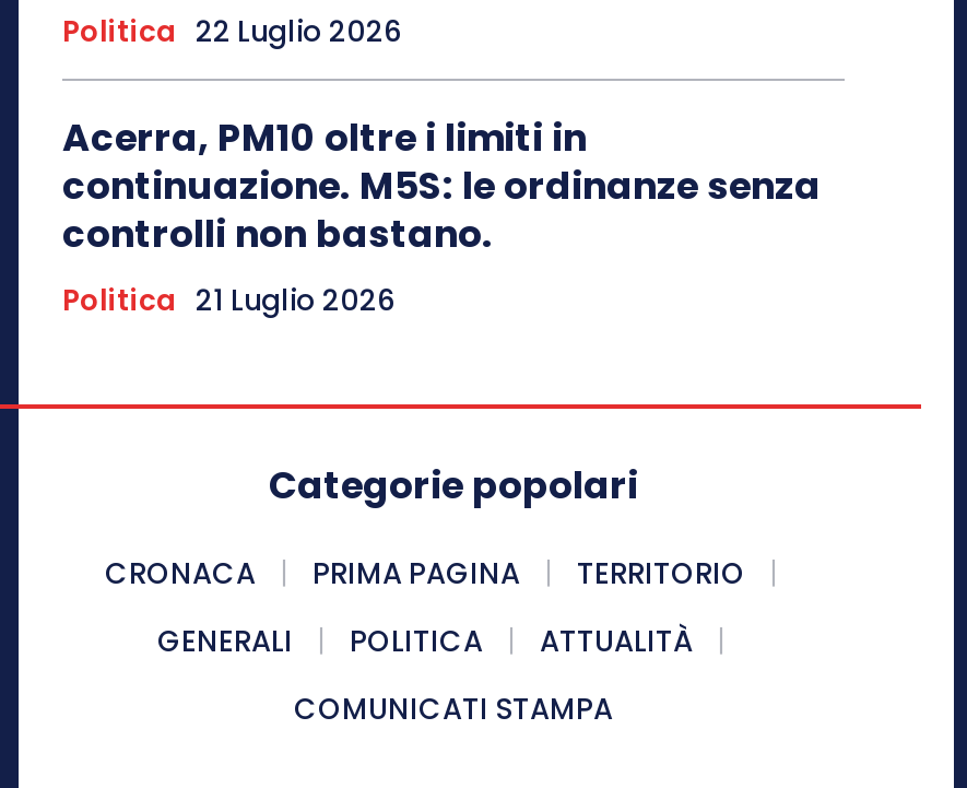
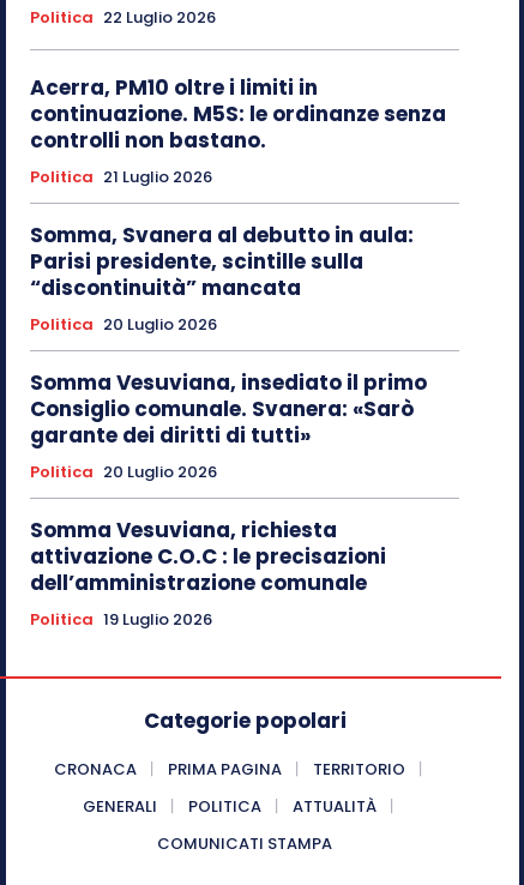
none -> [30,220,427,630] Somma, Svanera al debutto in aula: | Parisi presidente, scintille sulla | “discontinuità” mancata | Politica 20 Luglio 2026 | Somma Vesuviana, insediato il primo | Consiglio comunale. Svanera: «Sarò | garante dei diritti di tutti» | Politica 20 Luglio 2026 | Somma Vesuviana, richiesta | attivazione C.O.C : le precisazioni | dell’amministrazione comunale | Politica 19 Luglio 2026

